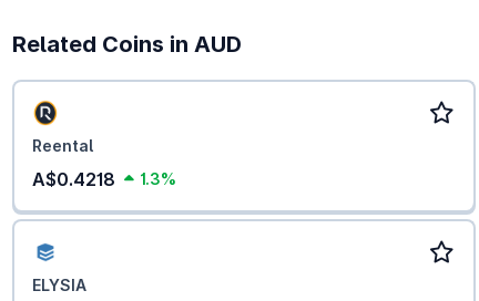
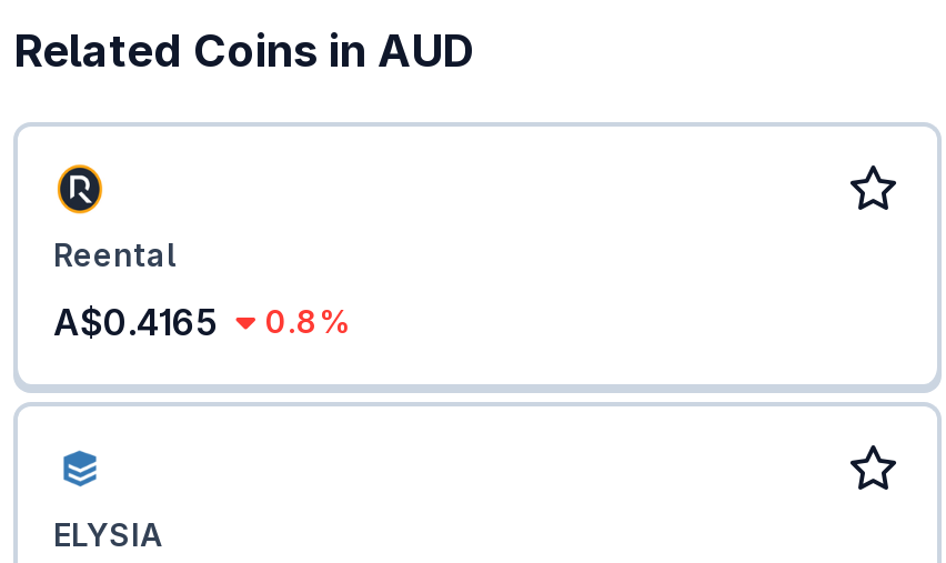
[32,168,176,190] A$0.4218 | 1.3% -> [53,300,350,344] A$0.4165 | 0.8%

